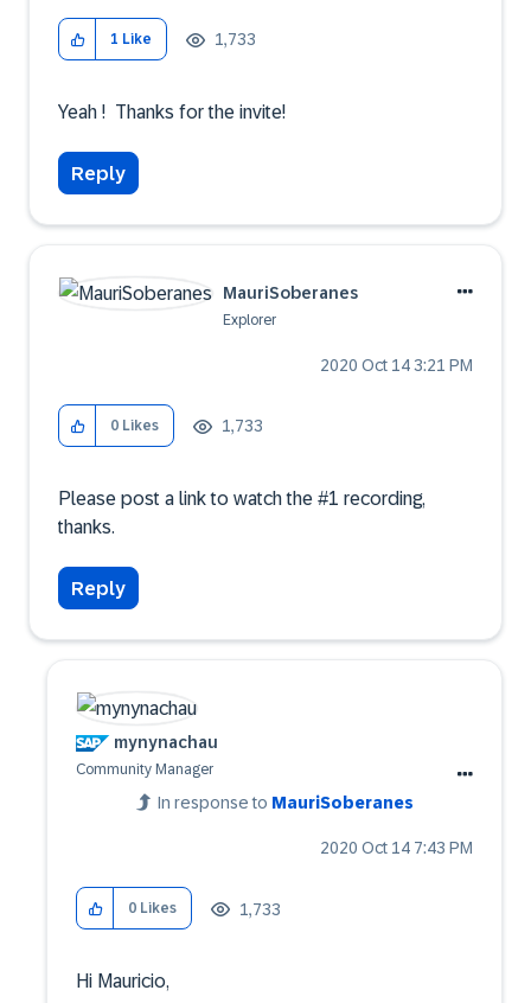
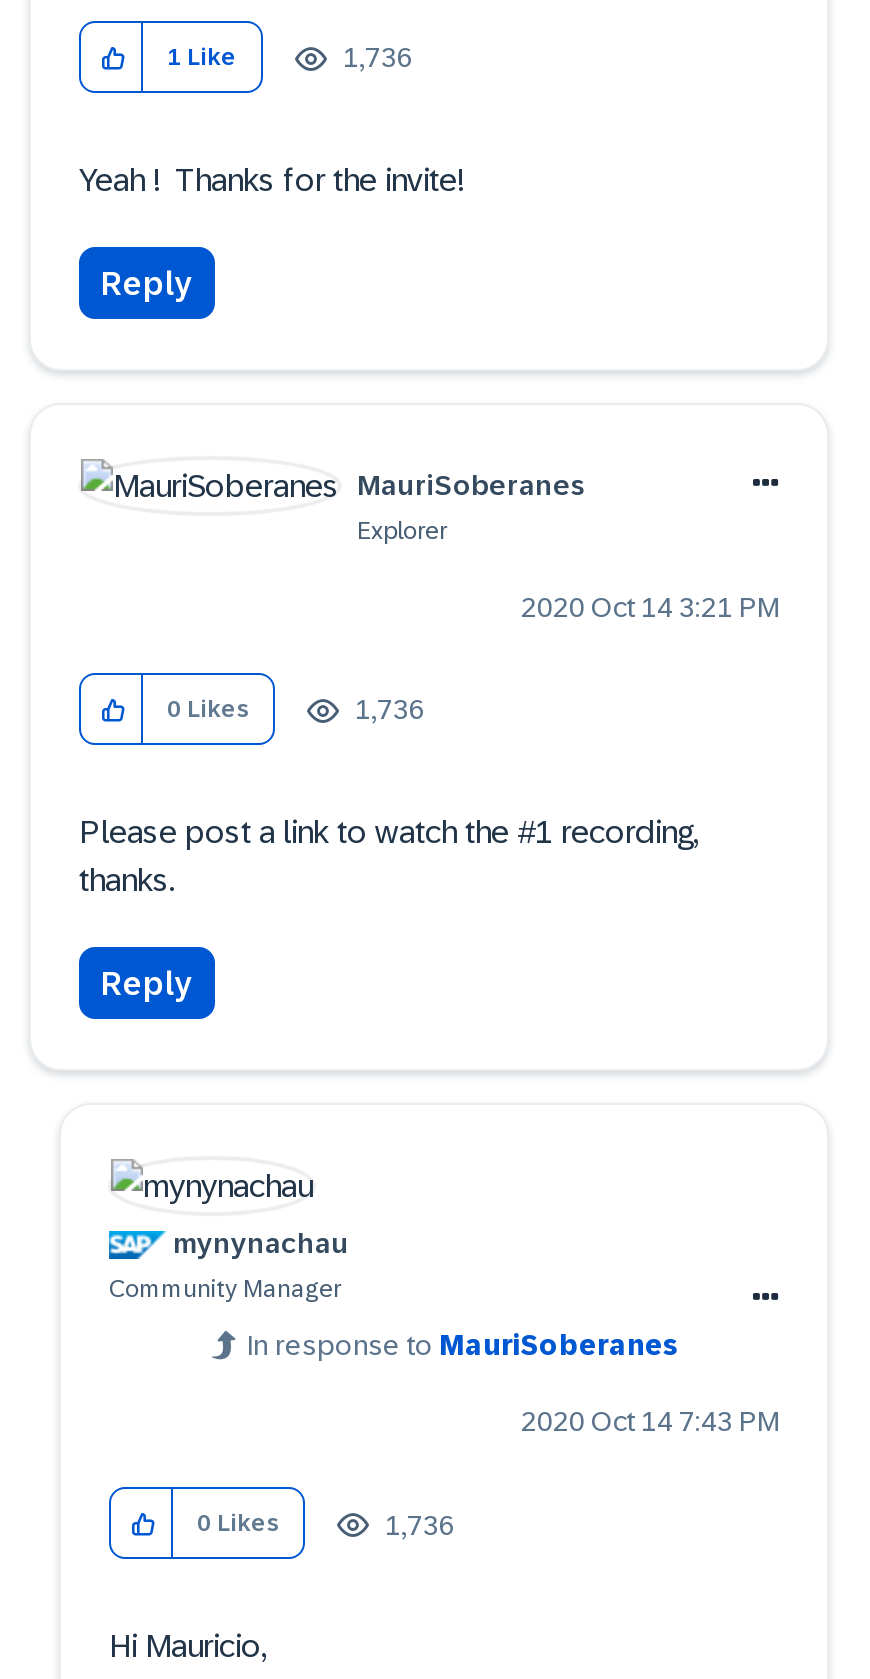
[215,30,256,49] 1,733 -> [343,42,413,74] 1,736
[222,417,263,436] 1,733 -> [355,694,425,726] 1,736
[239,899,281,918] 1,733 -> [385,1508,455,1540] 1,736

